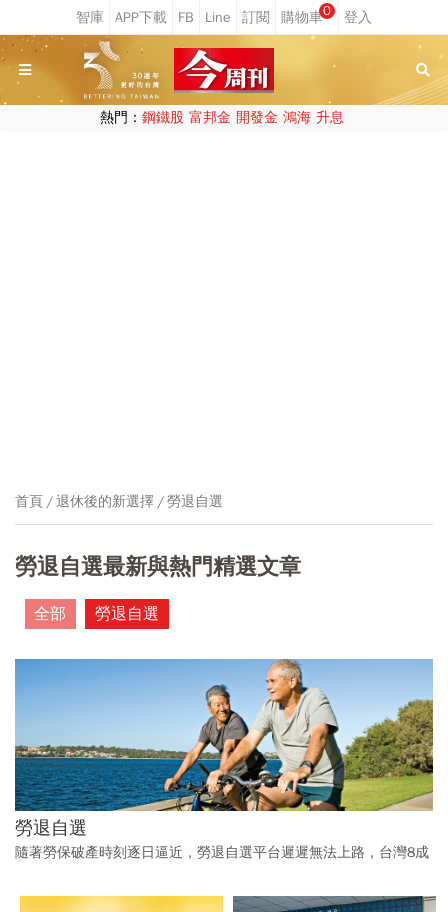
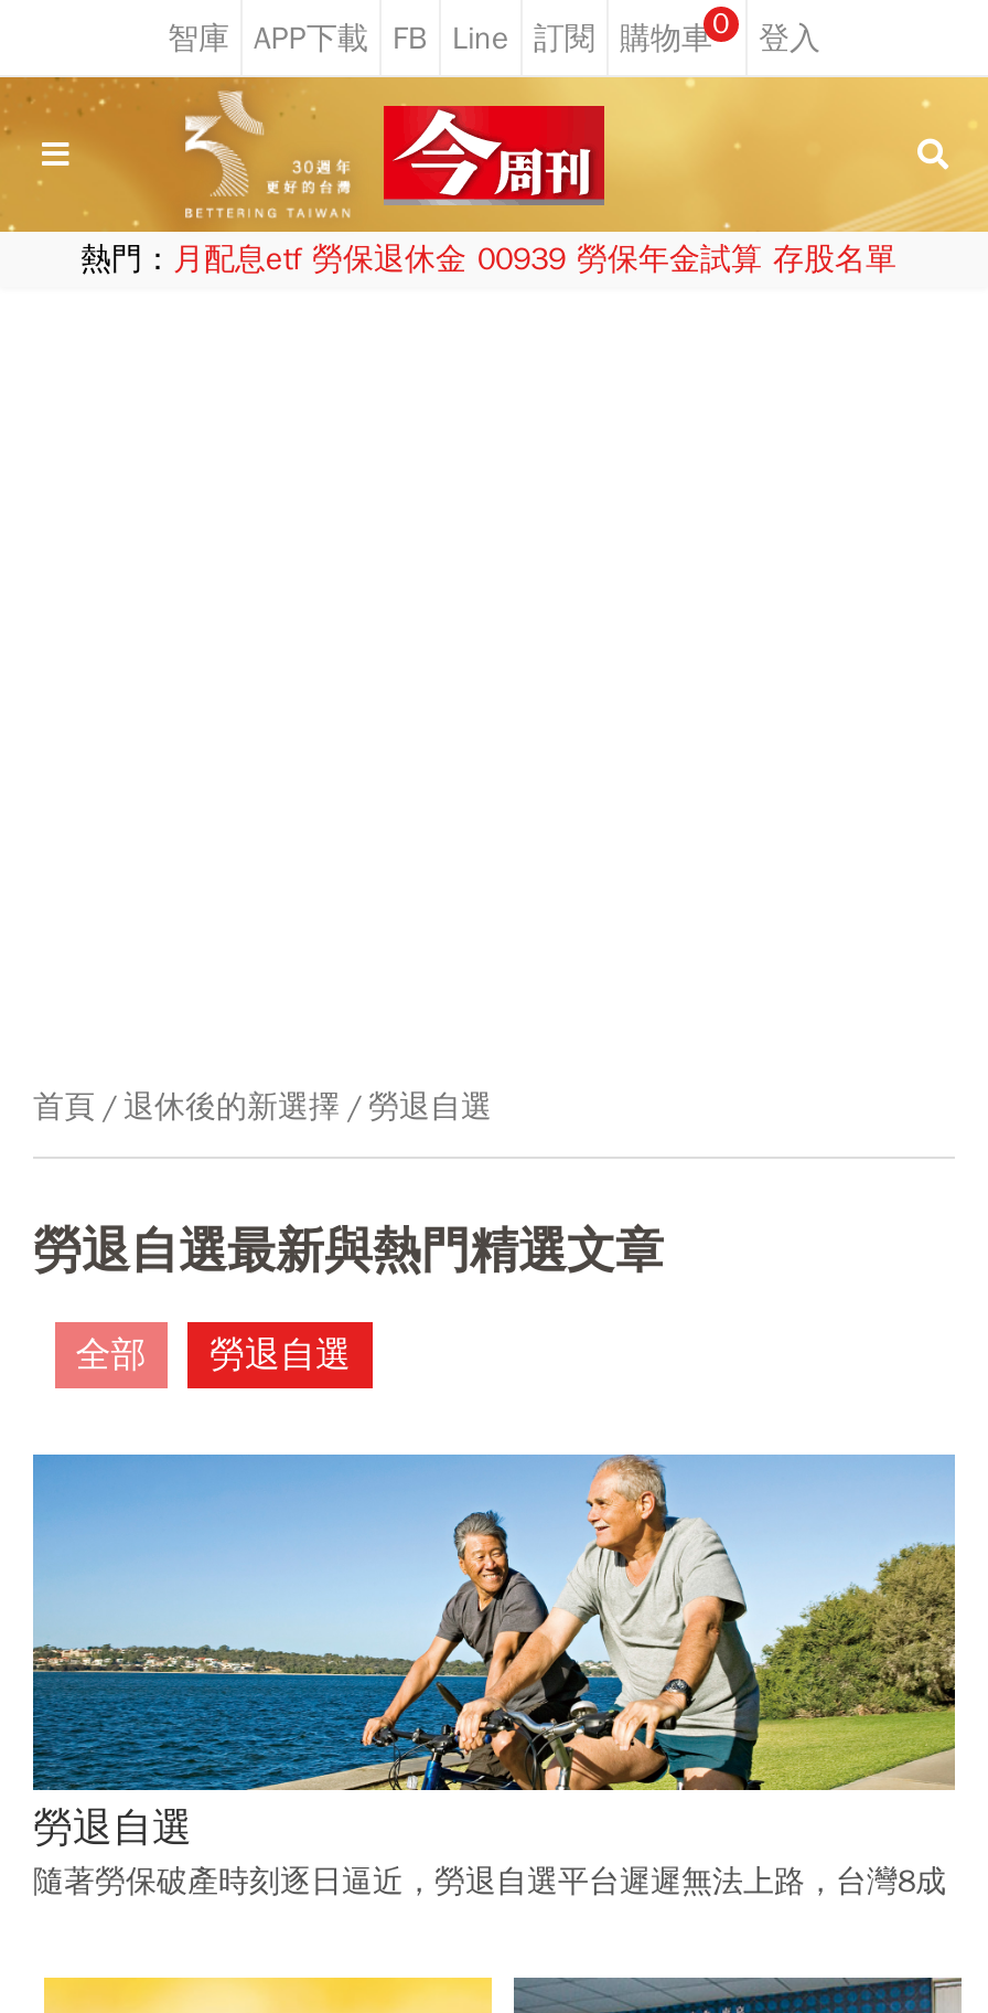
[99,109,343,126] 熱門：鋼鐵股 富邦金 開發金 鴻海 升息 -> [80,241,896,278] 熱門：月配息etf 勞保退休金 00939 勞保年金試算 存股名單

